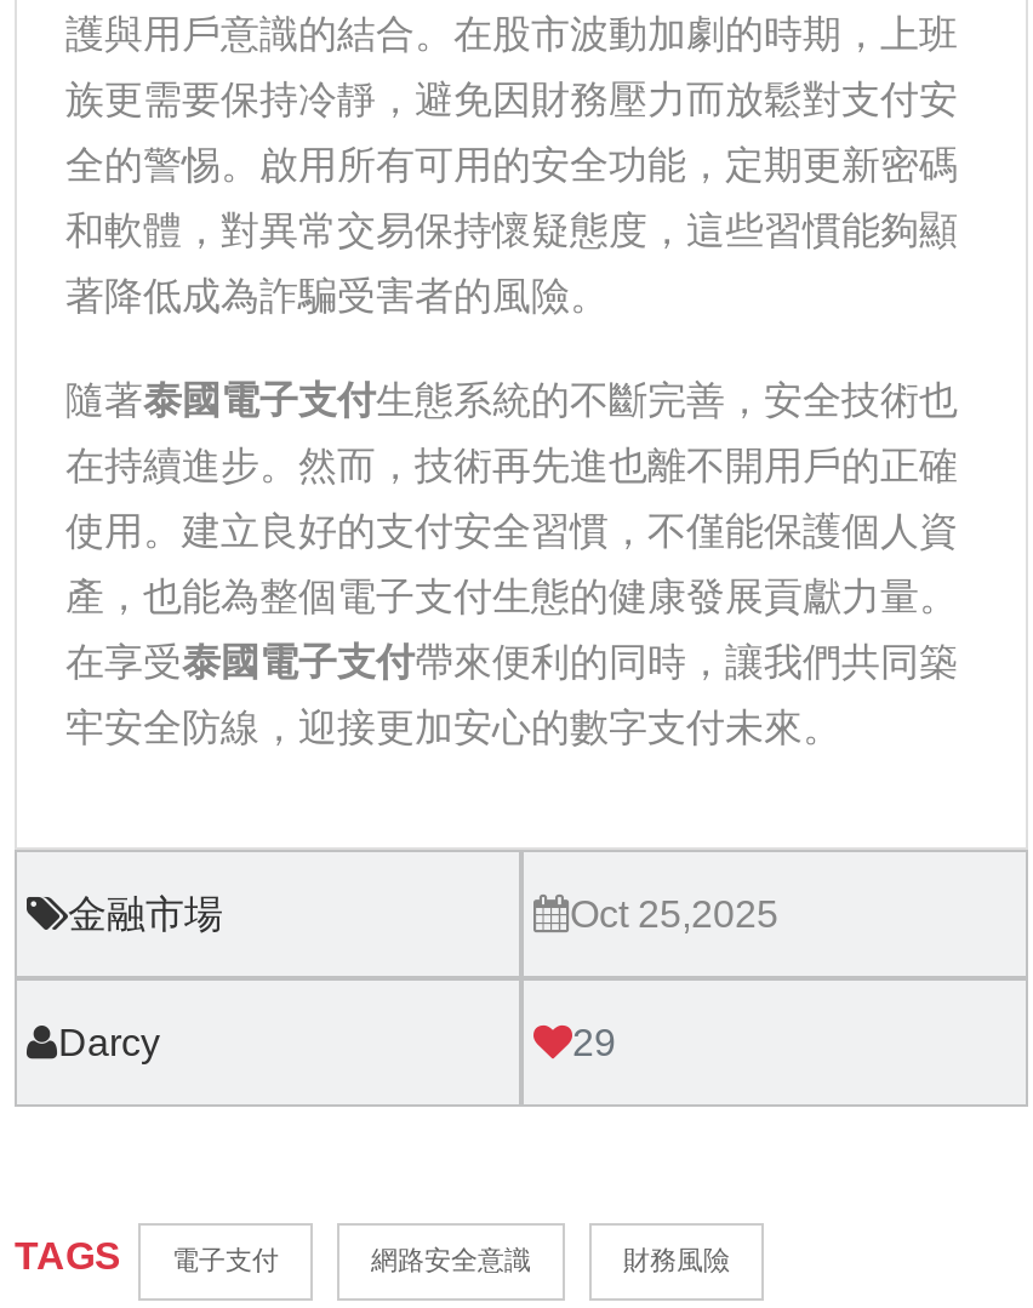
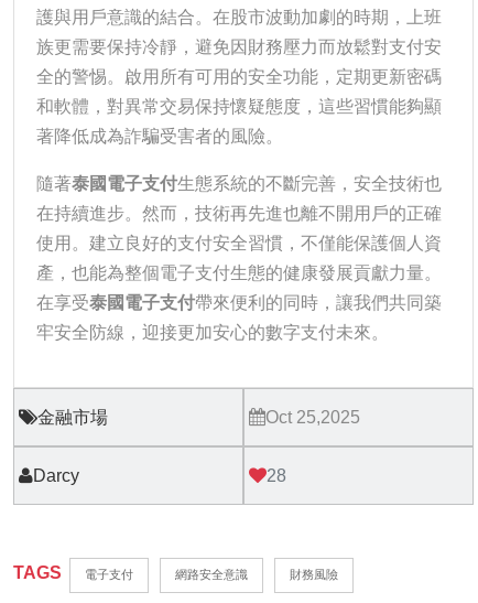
[572,1022,616,1063] 29 -> [267,466,286,485] 28

